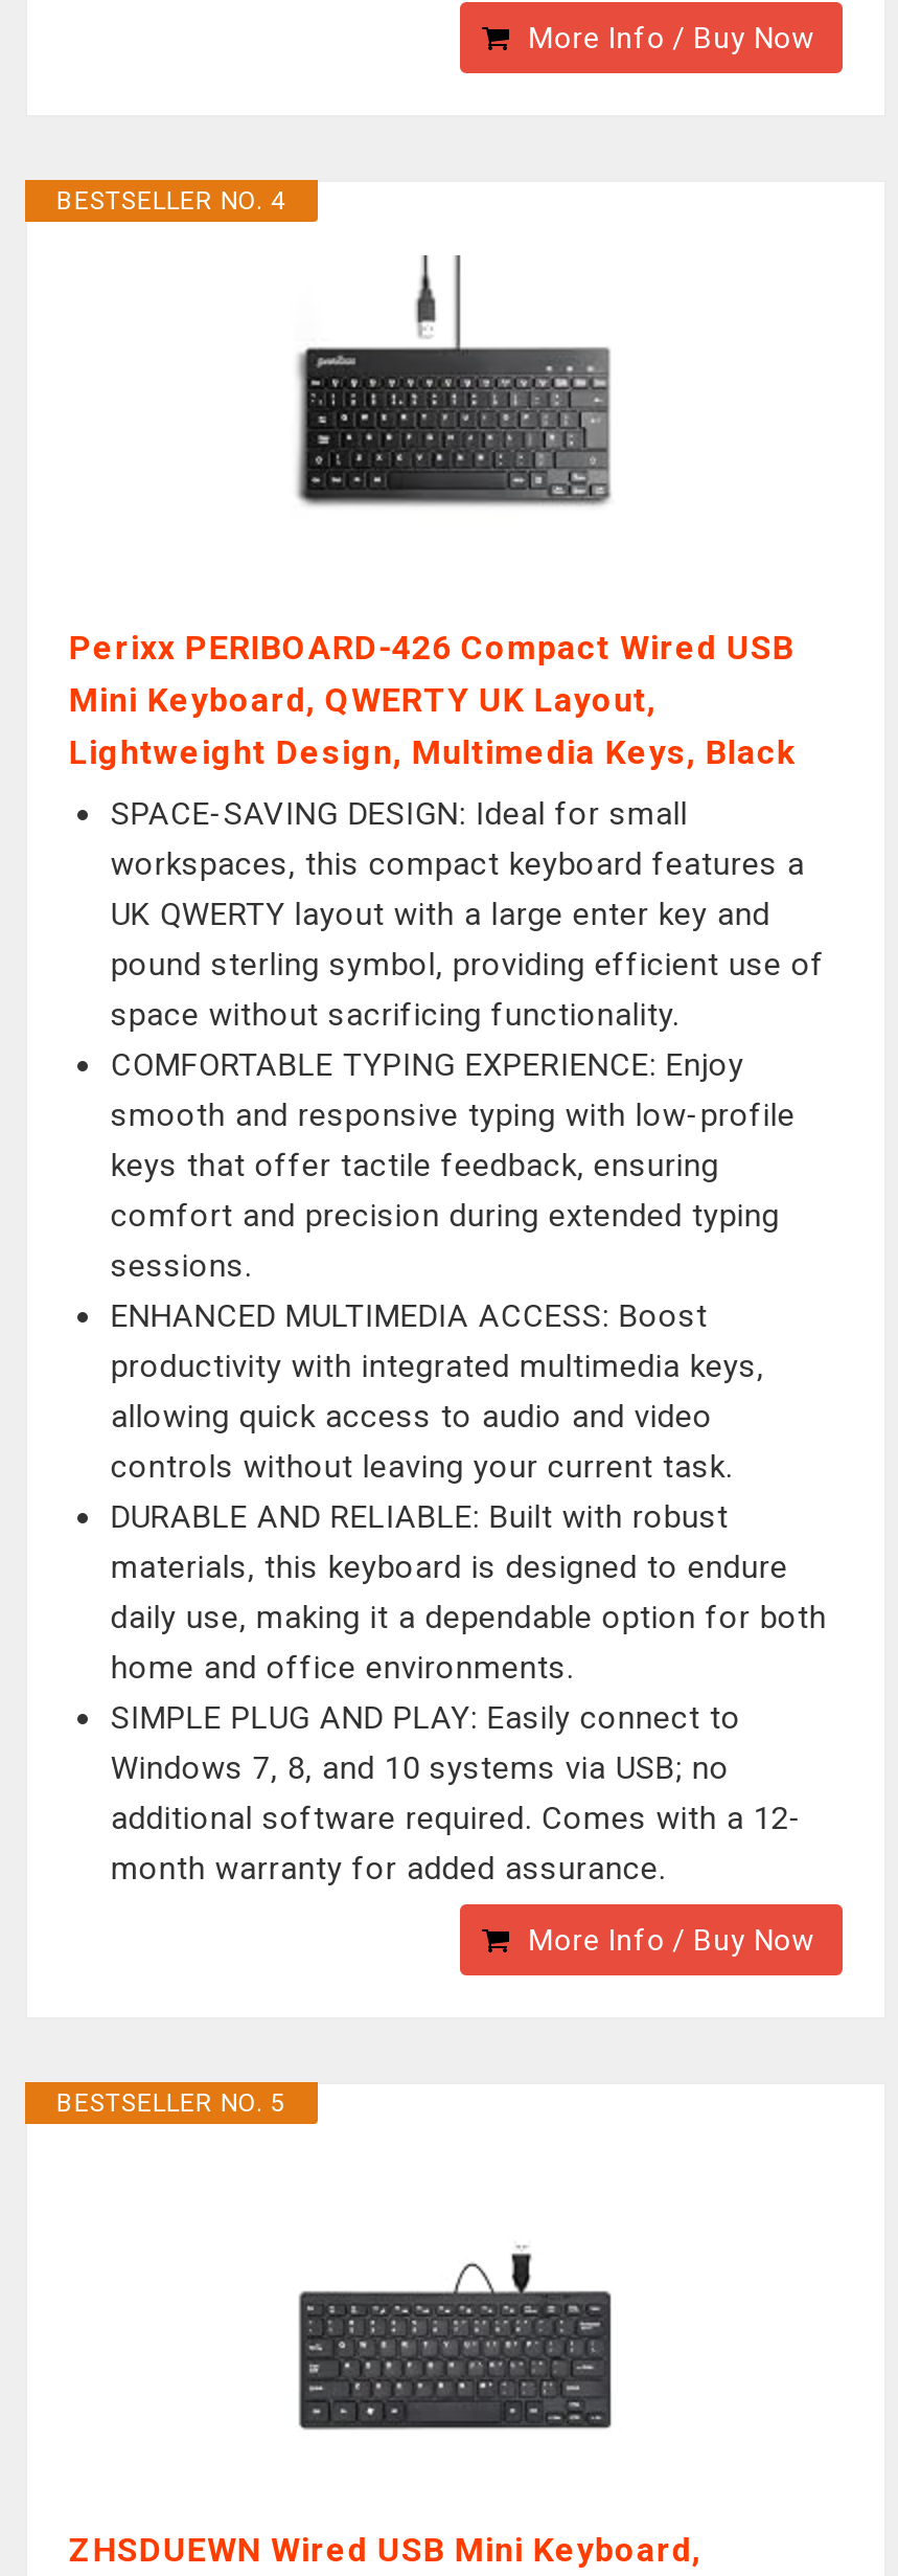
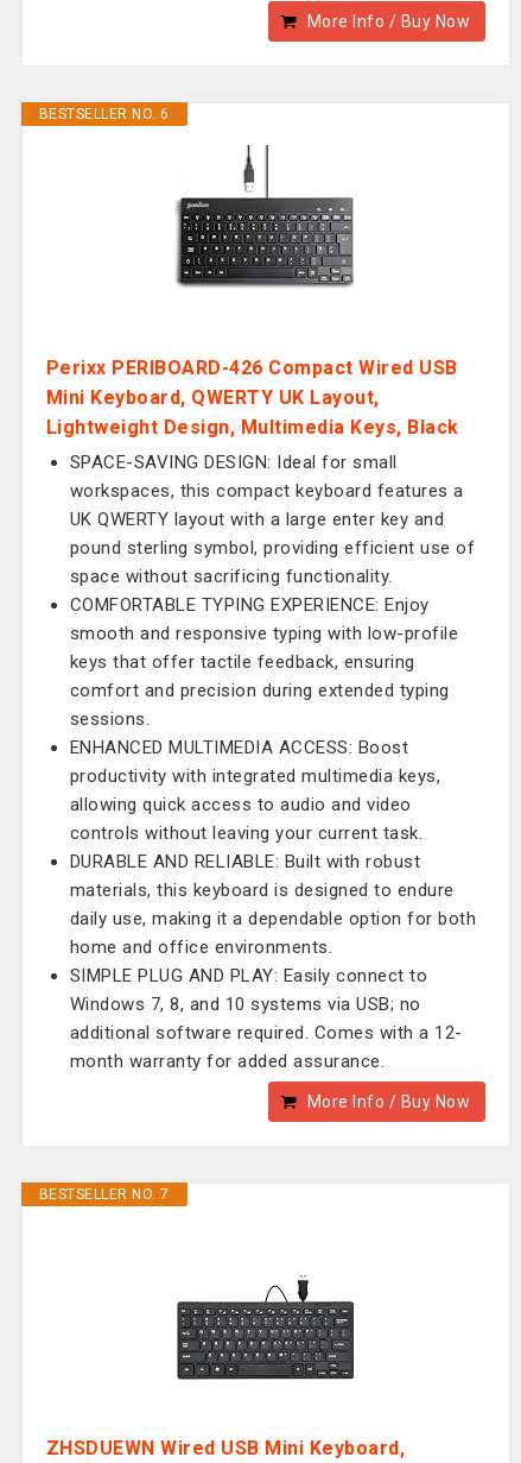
[56,186,286,216] BESTSELLER NO. 4 -> [39,106,170,122] BESTSELLER NO. 6
[56,2088,286,2118] BESTSELLER NO. 5 -> [39,1186,170,1203] BESTSELLER NO. 7

